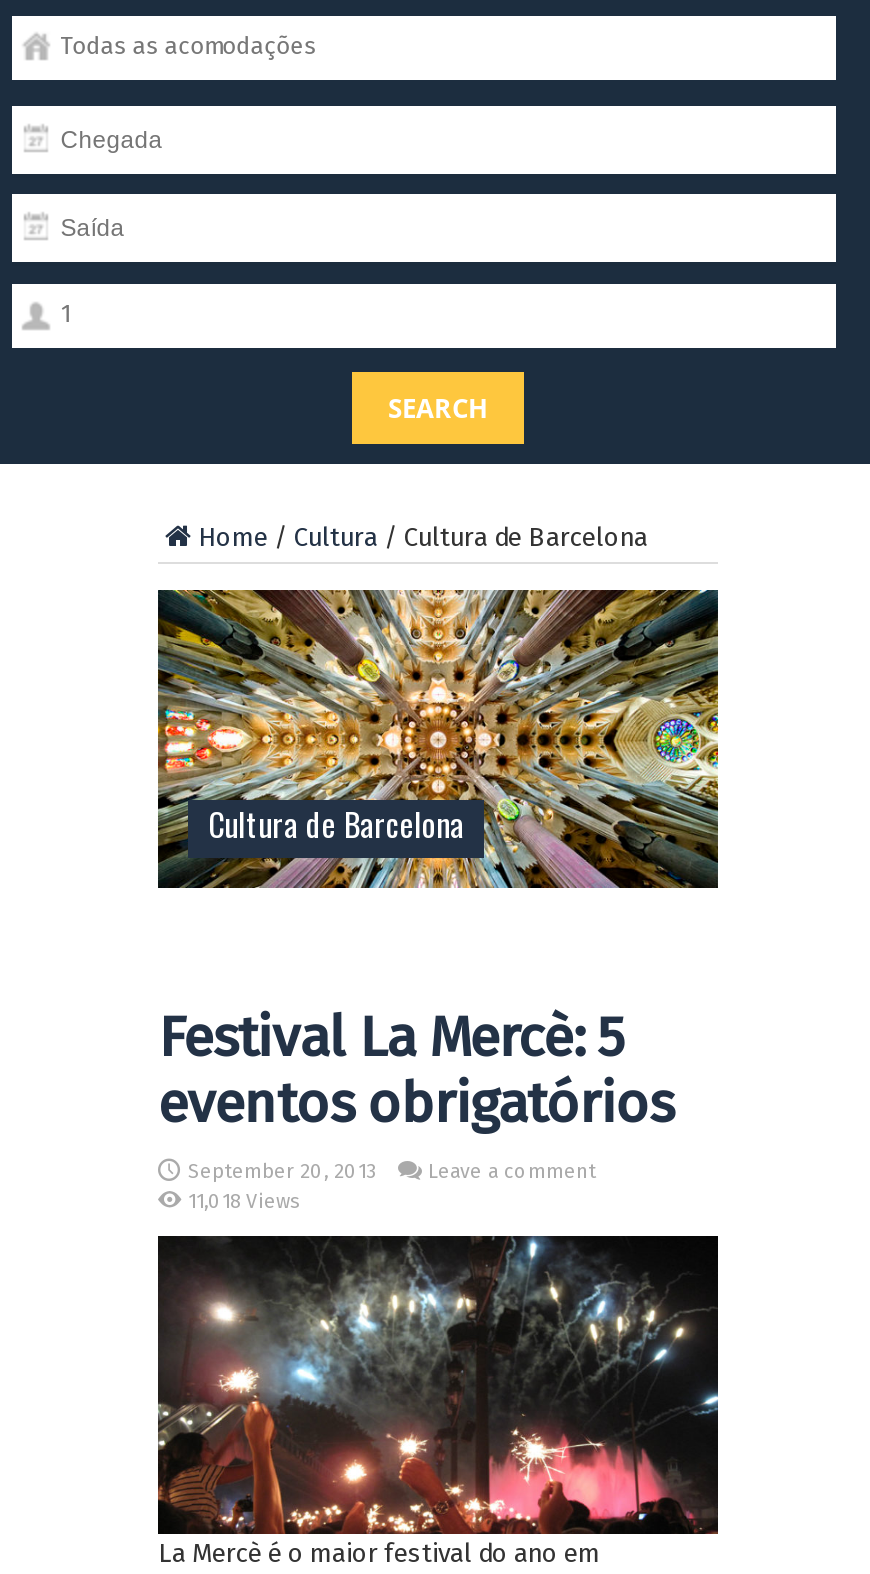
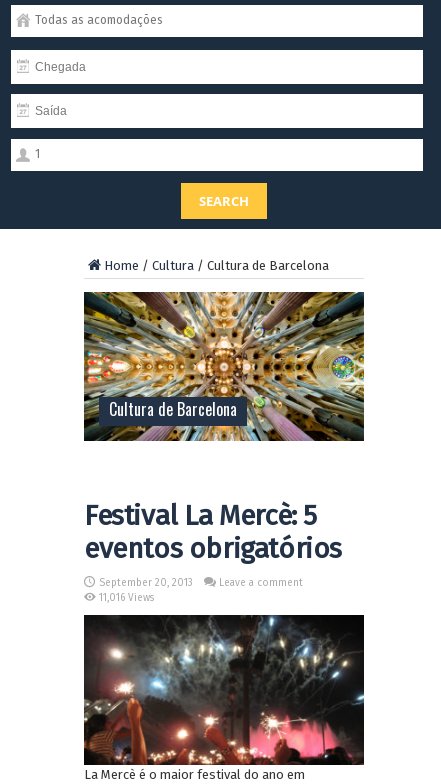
[188,1190,298,1214] 11,018 Views -> [99,592,154,604] 11,016 Views

